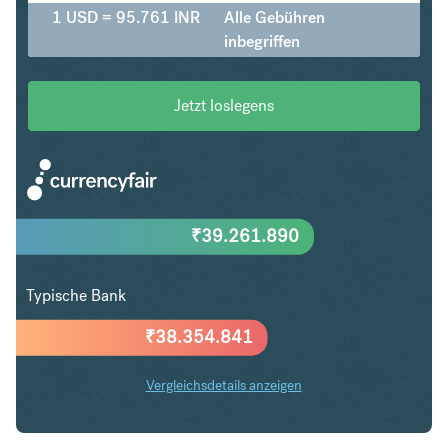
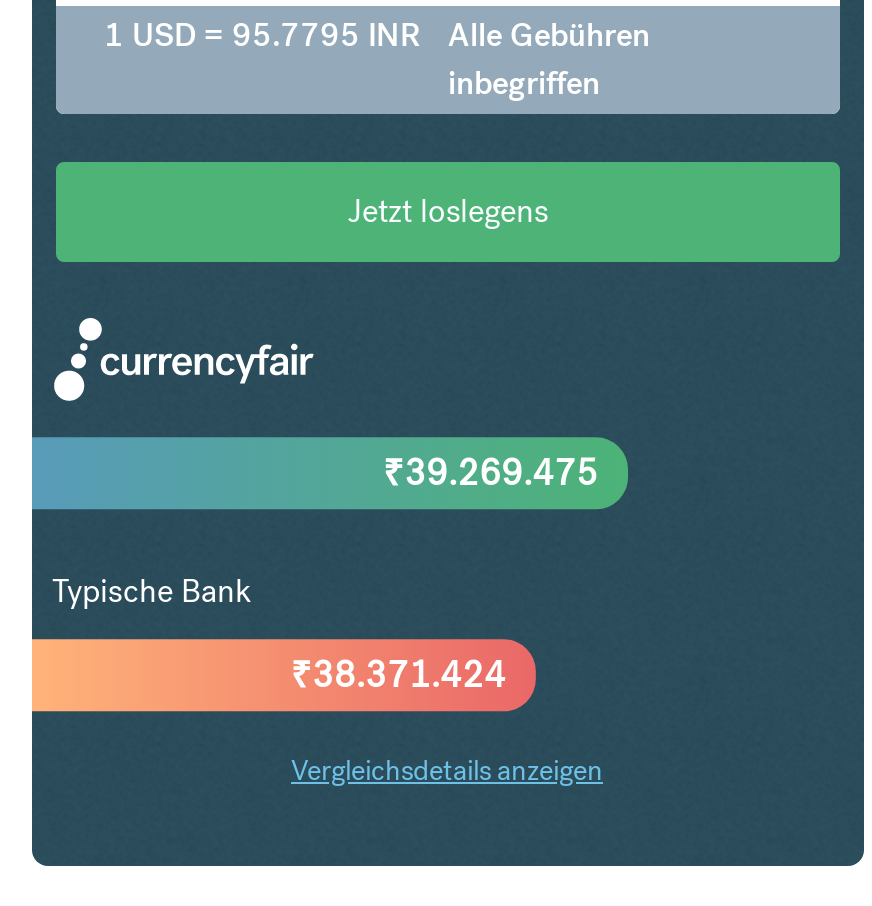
[52,7,325,28] 1 USD = 95.761 INR Alle Gebühren -> [104,13,650,55] 1 USD = 95.7795 INR Alle Gebühren
[191,224,299,247] ₹39.261.890 -> [383,449,598,495] ₹39.269.475
[144,325,252,348] ₹38.354.841 -> [291,651,506,697] ₹38.371.424

